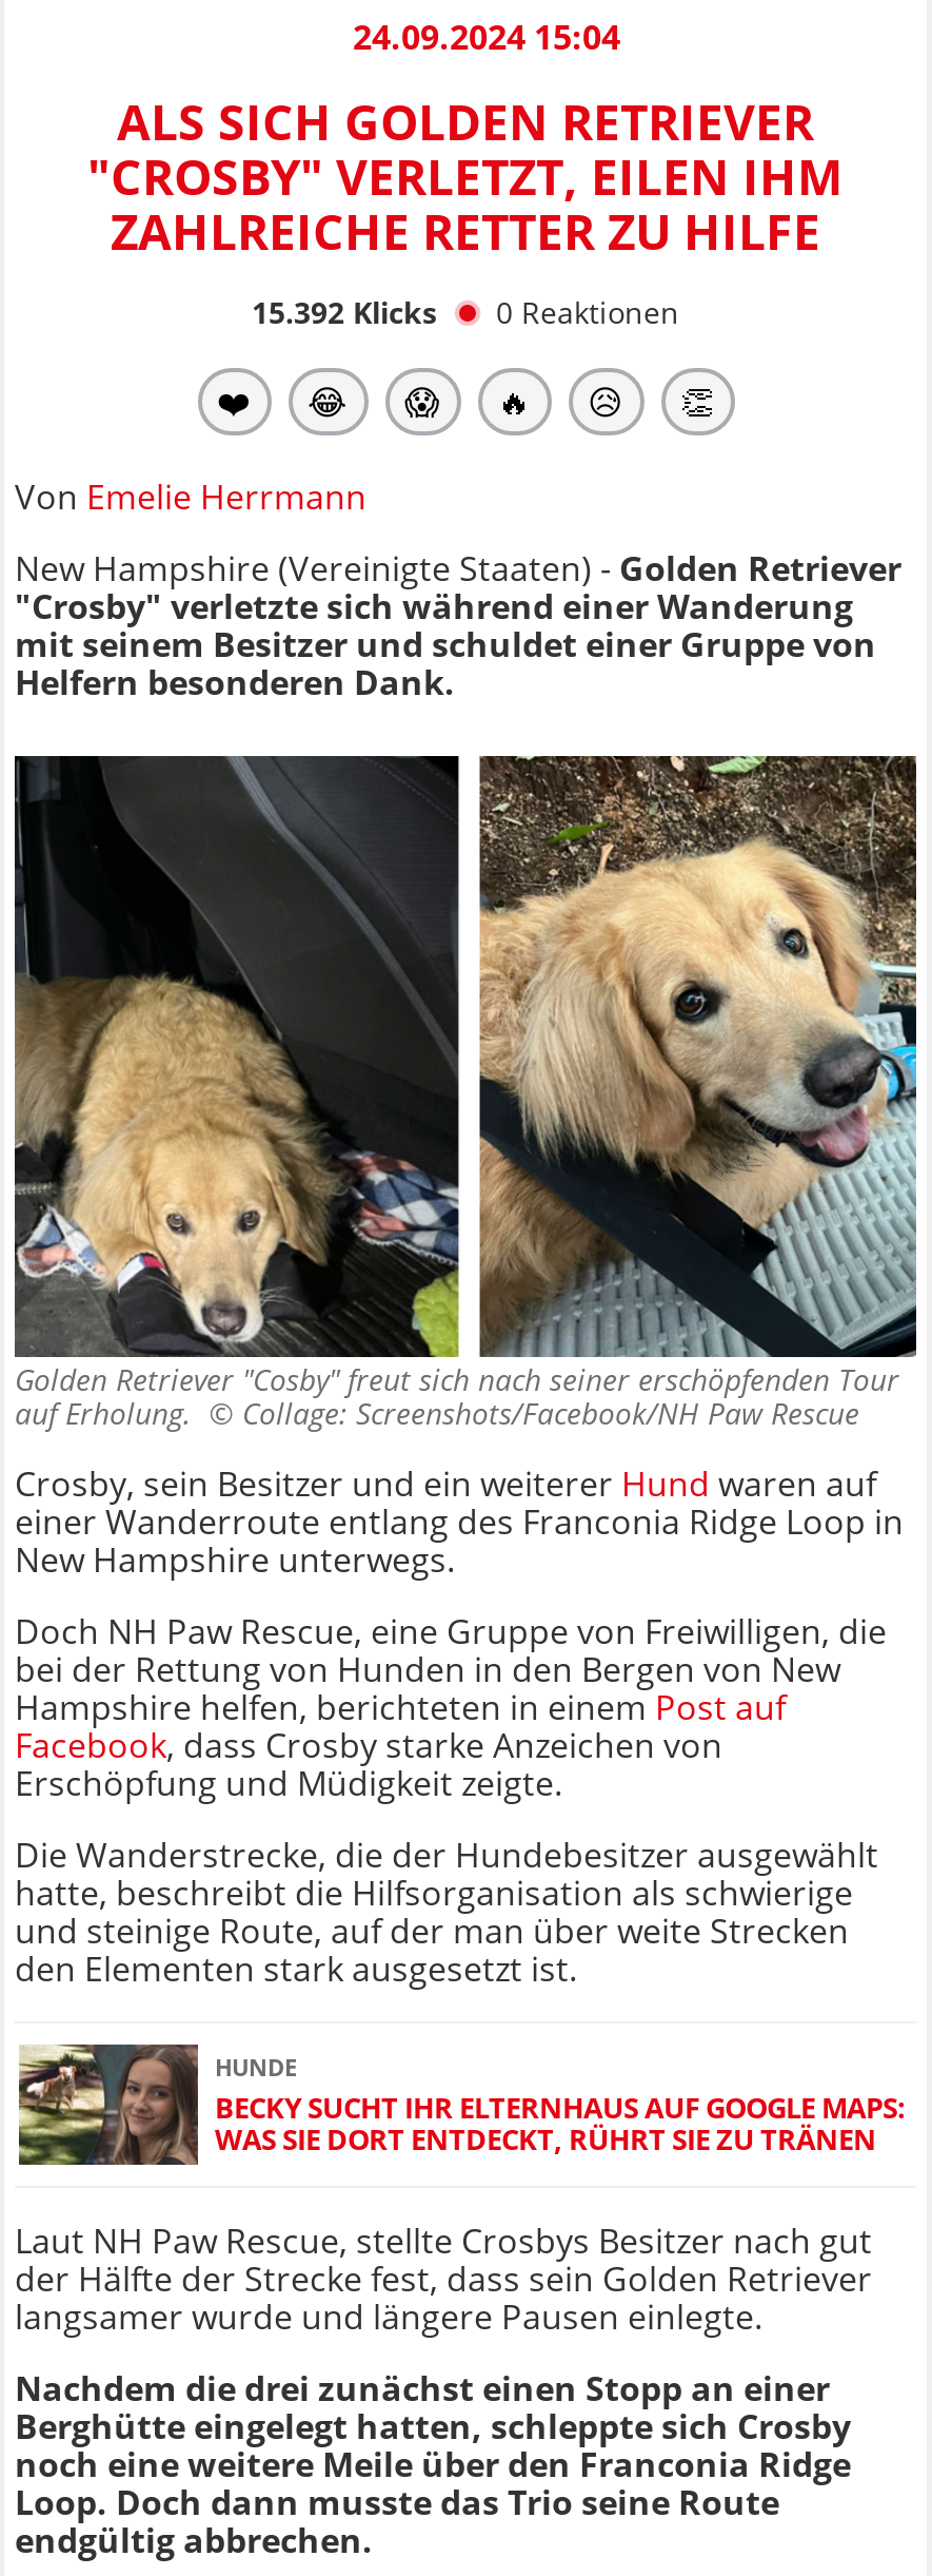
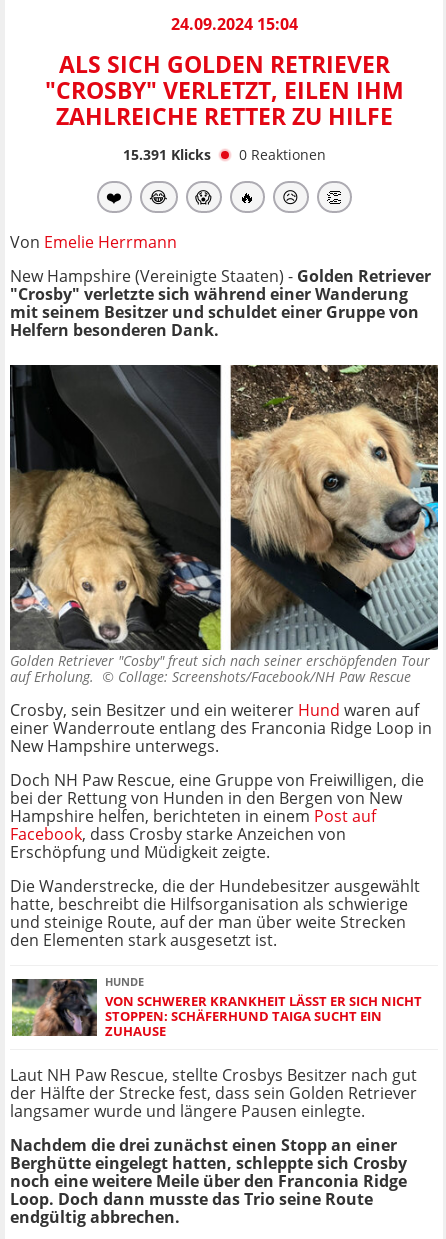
[252,292,679,332] 15.392 Klicks 0 Reaktionen -> [122,145,325,164] 15.391 Klicks 0 Reaktionen
[19,2042,906,2167] [image] | BECKY SUCHT IHR ELTERNHAUS AUF GOOGLE MAPS: | WAS SIE DORT ENTDECKT, RÜHRT SIE ZU TRÄNEN -> [12,976,422,1040] [image] | VON SCHWERER KRANKHEIT LÄSST ER SICH NICHT | STOPPEN: SCHÄFERHUND TAIGA SUCHT EIN | ZUHAUSE

